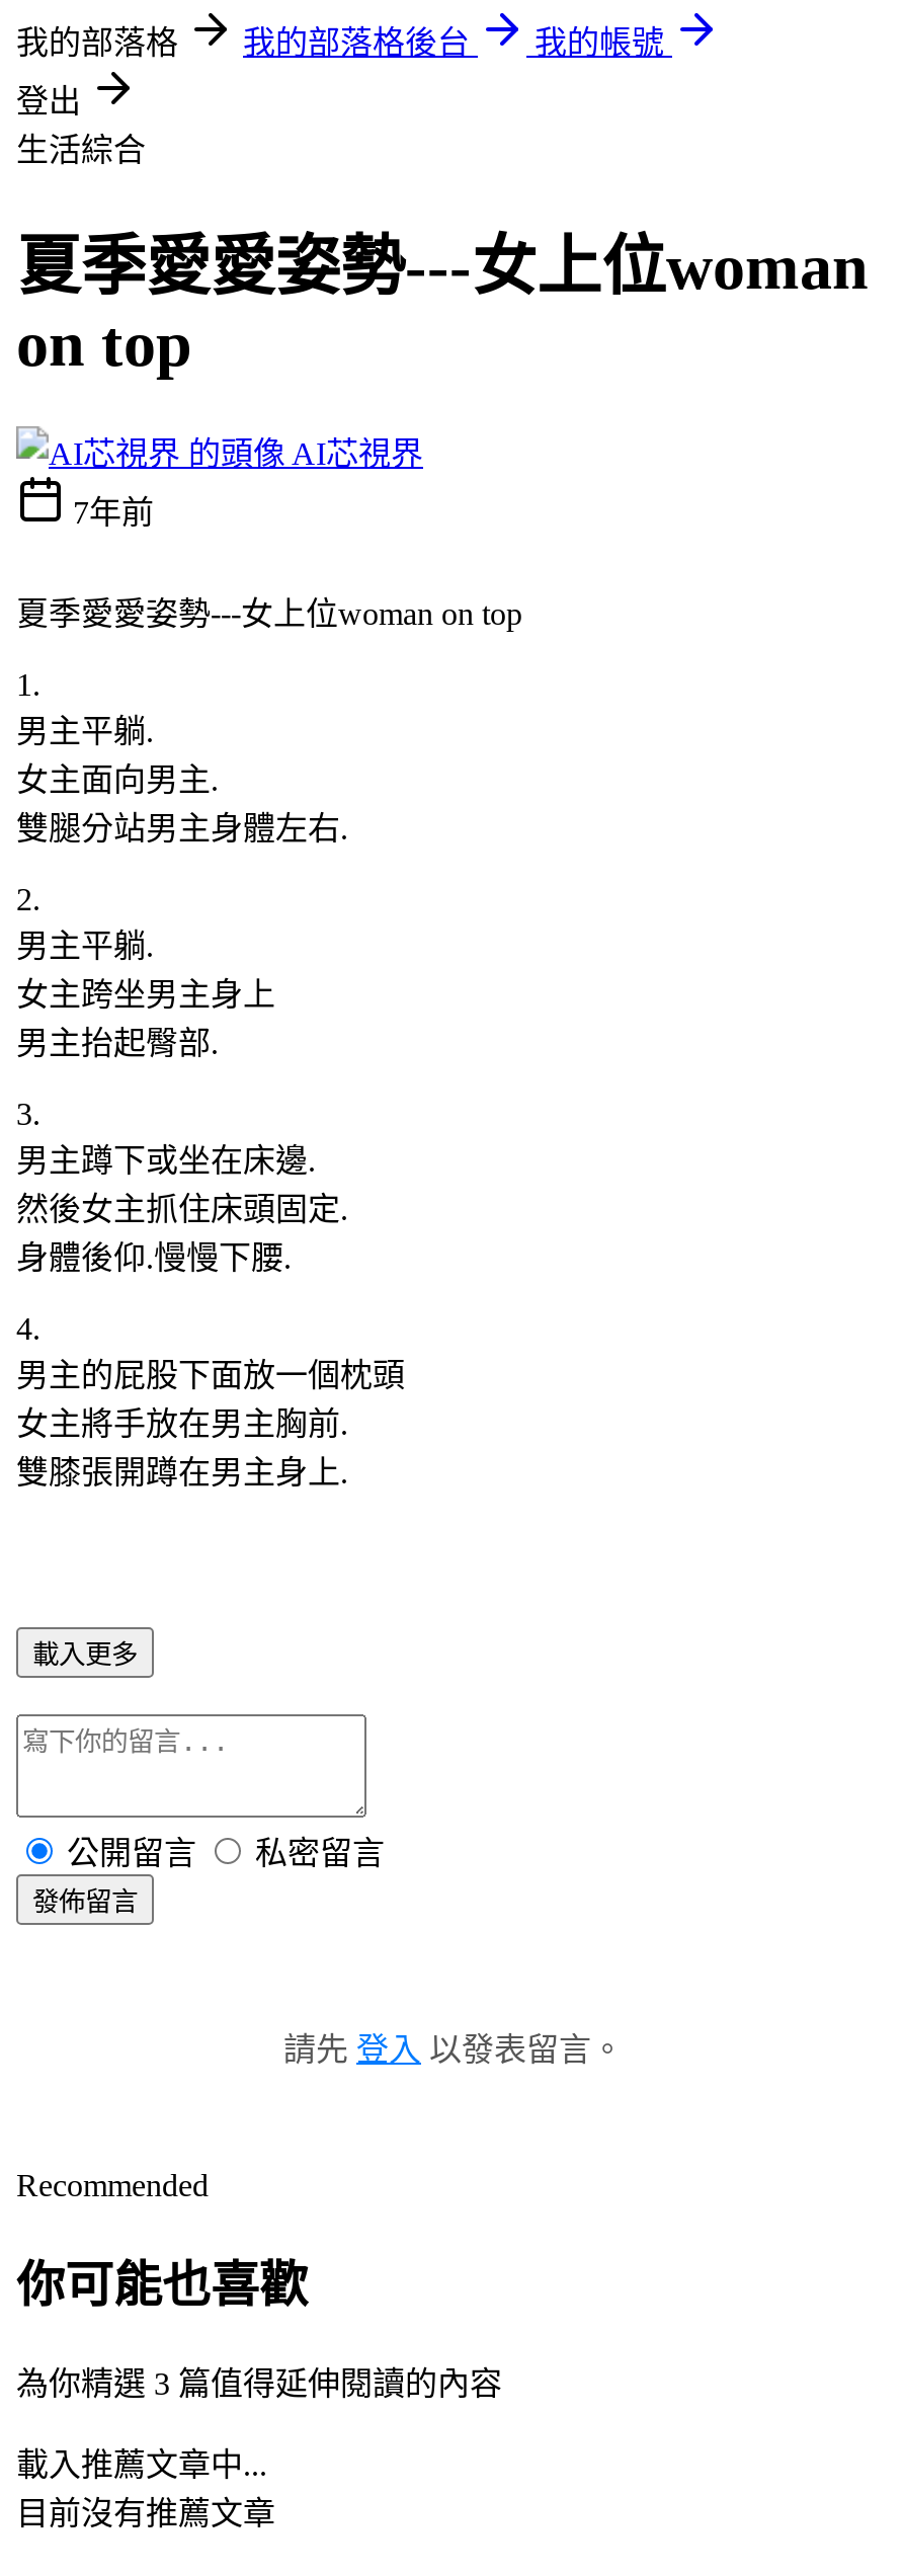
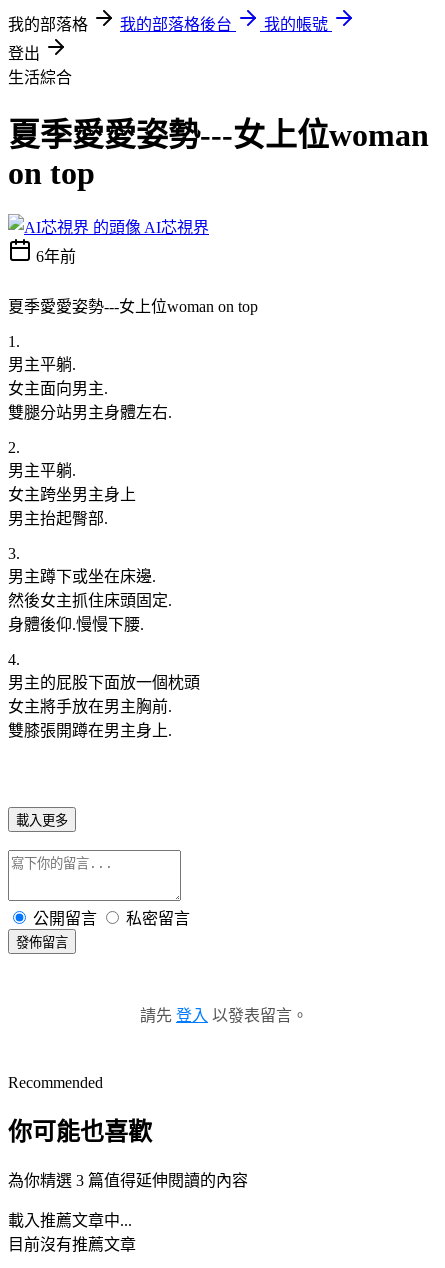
[73,495,154,529] 7年前 -> [36,248,76,265] 6年前

